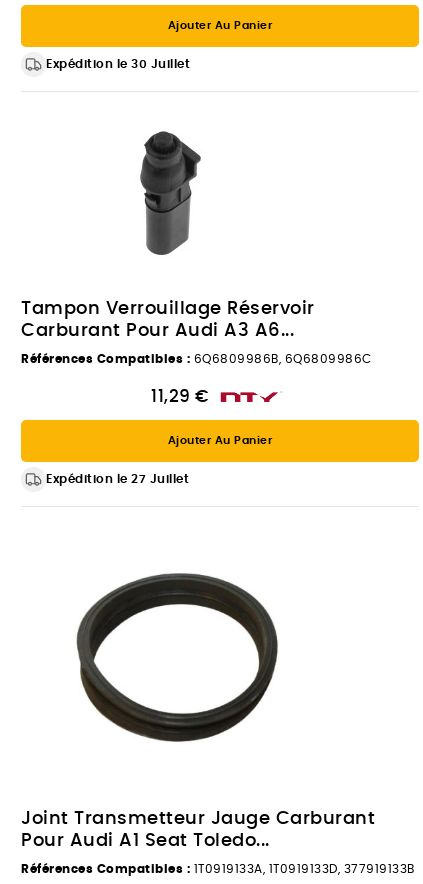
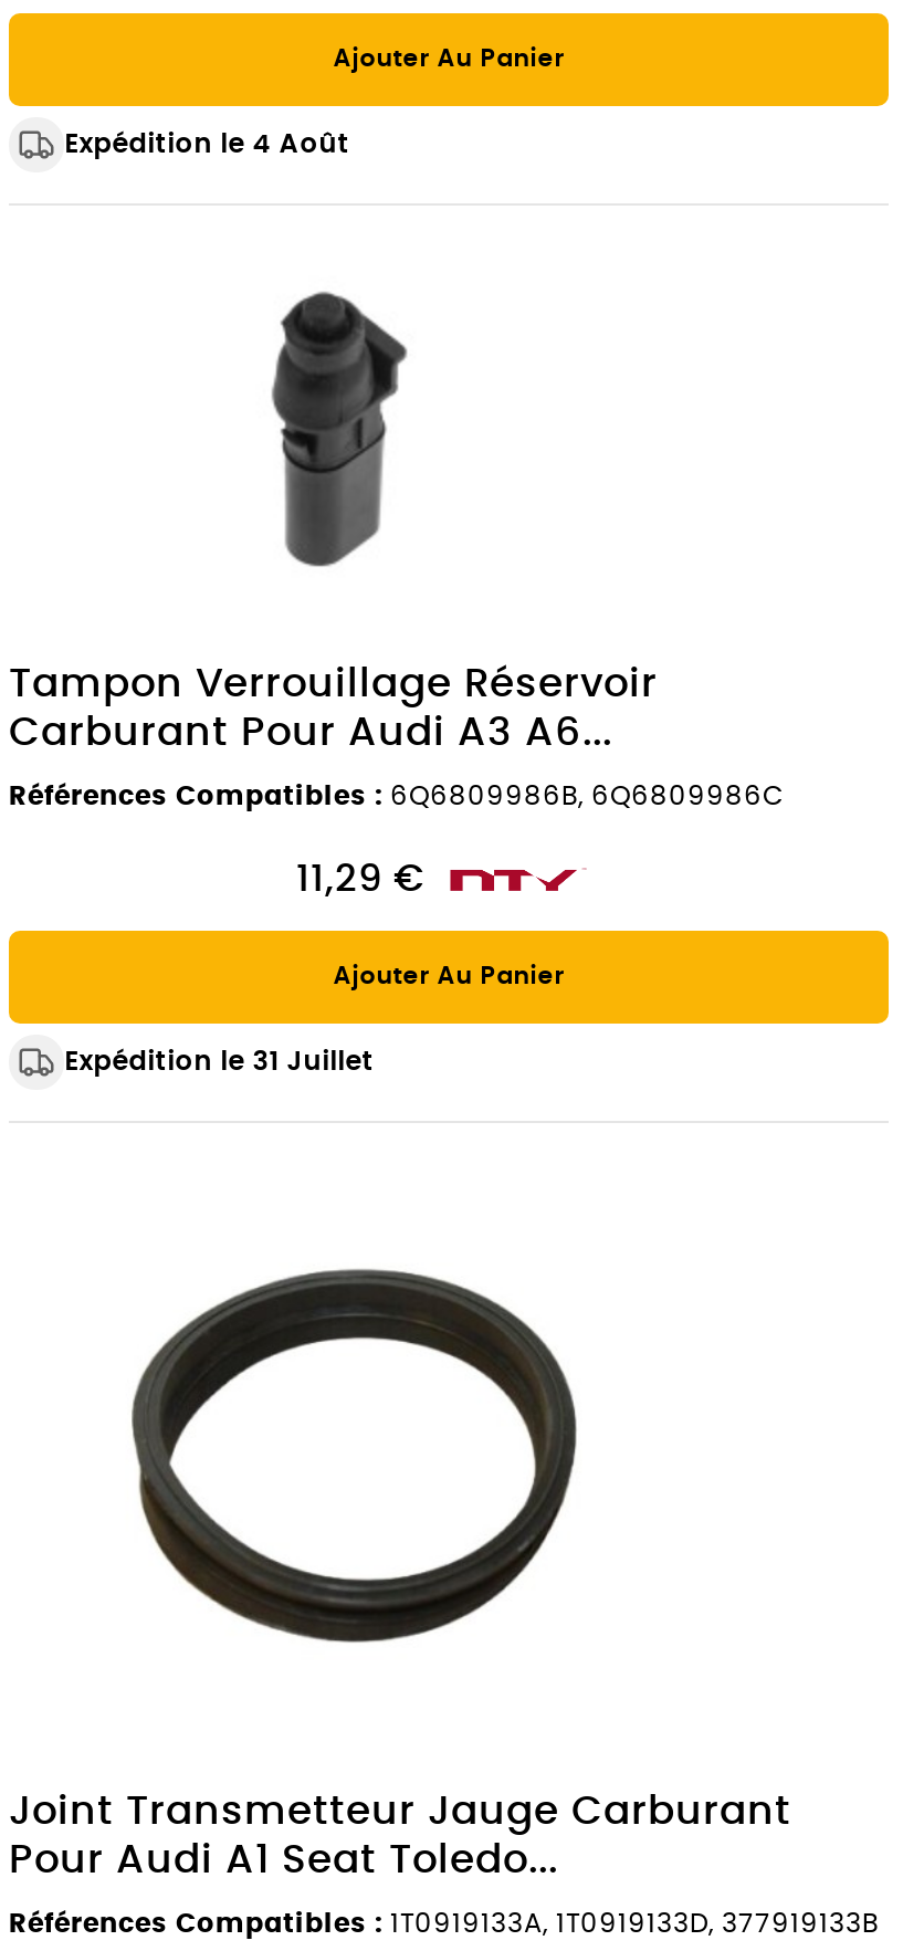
[46,58,190,70] Expédition le 30 Juillet -> [65,130,350,156] Expédition le 4 Août
[46,472,189,484] Expédition le 27 Juillet -> [65,1047,374,1073] Expédition le 31 Juillet

